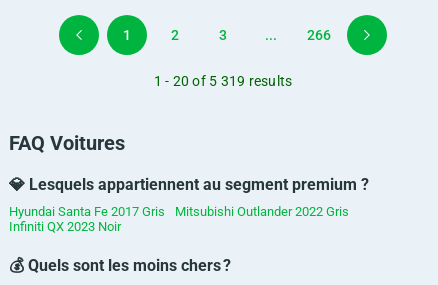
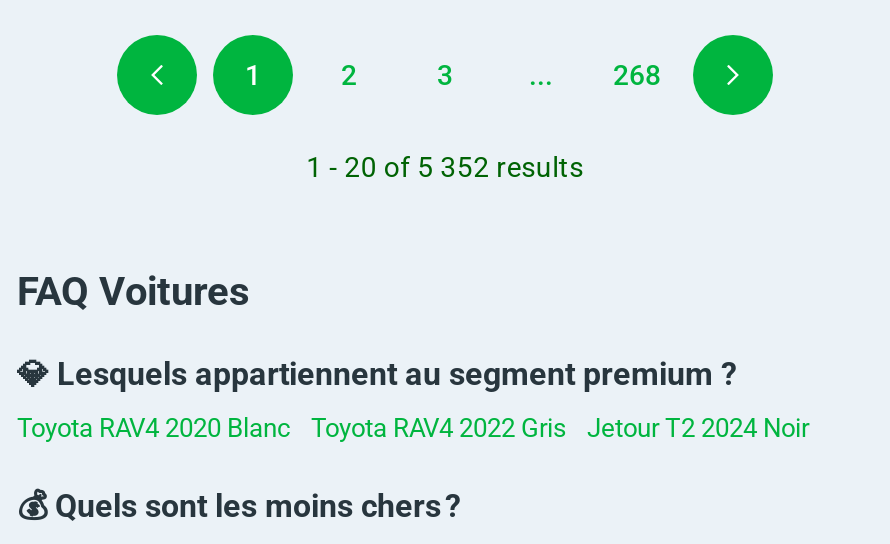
[307,27,331,43] 266 -> [613,58,661,90] 268
[154,73,292,89] 1 - 20 of 5 319 results -> [306,150,584,182] 1 - 20 of 5 352 results
[9,204,349,234] Hyundai Santa Fe 2017 Gris | Mitsubishi Outlander 2022 Gris | Infiniti QX 2023 Noir -> [17,412,809,442] Toyota RAV4 2020 Blanc | Toyota RAV4 2022 Gris | Jetour T2 2024 Noir

